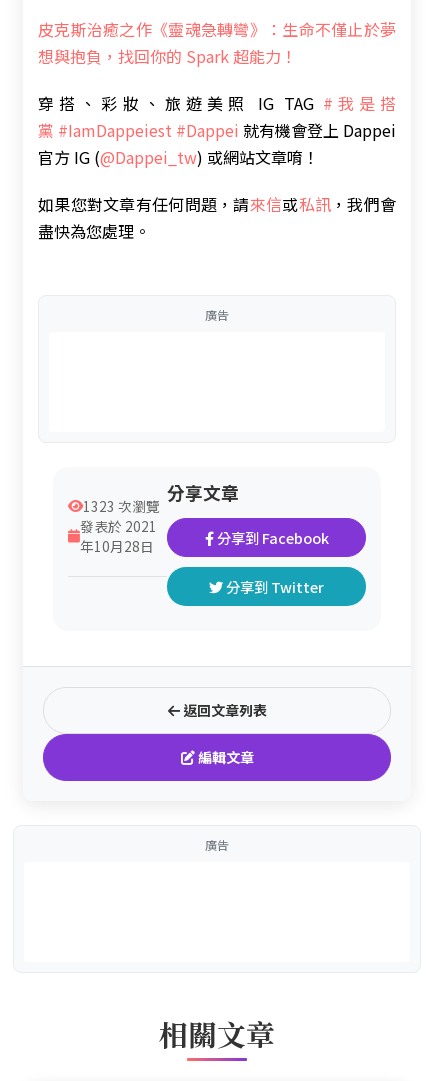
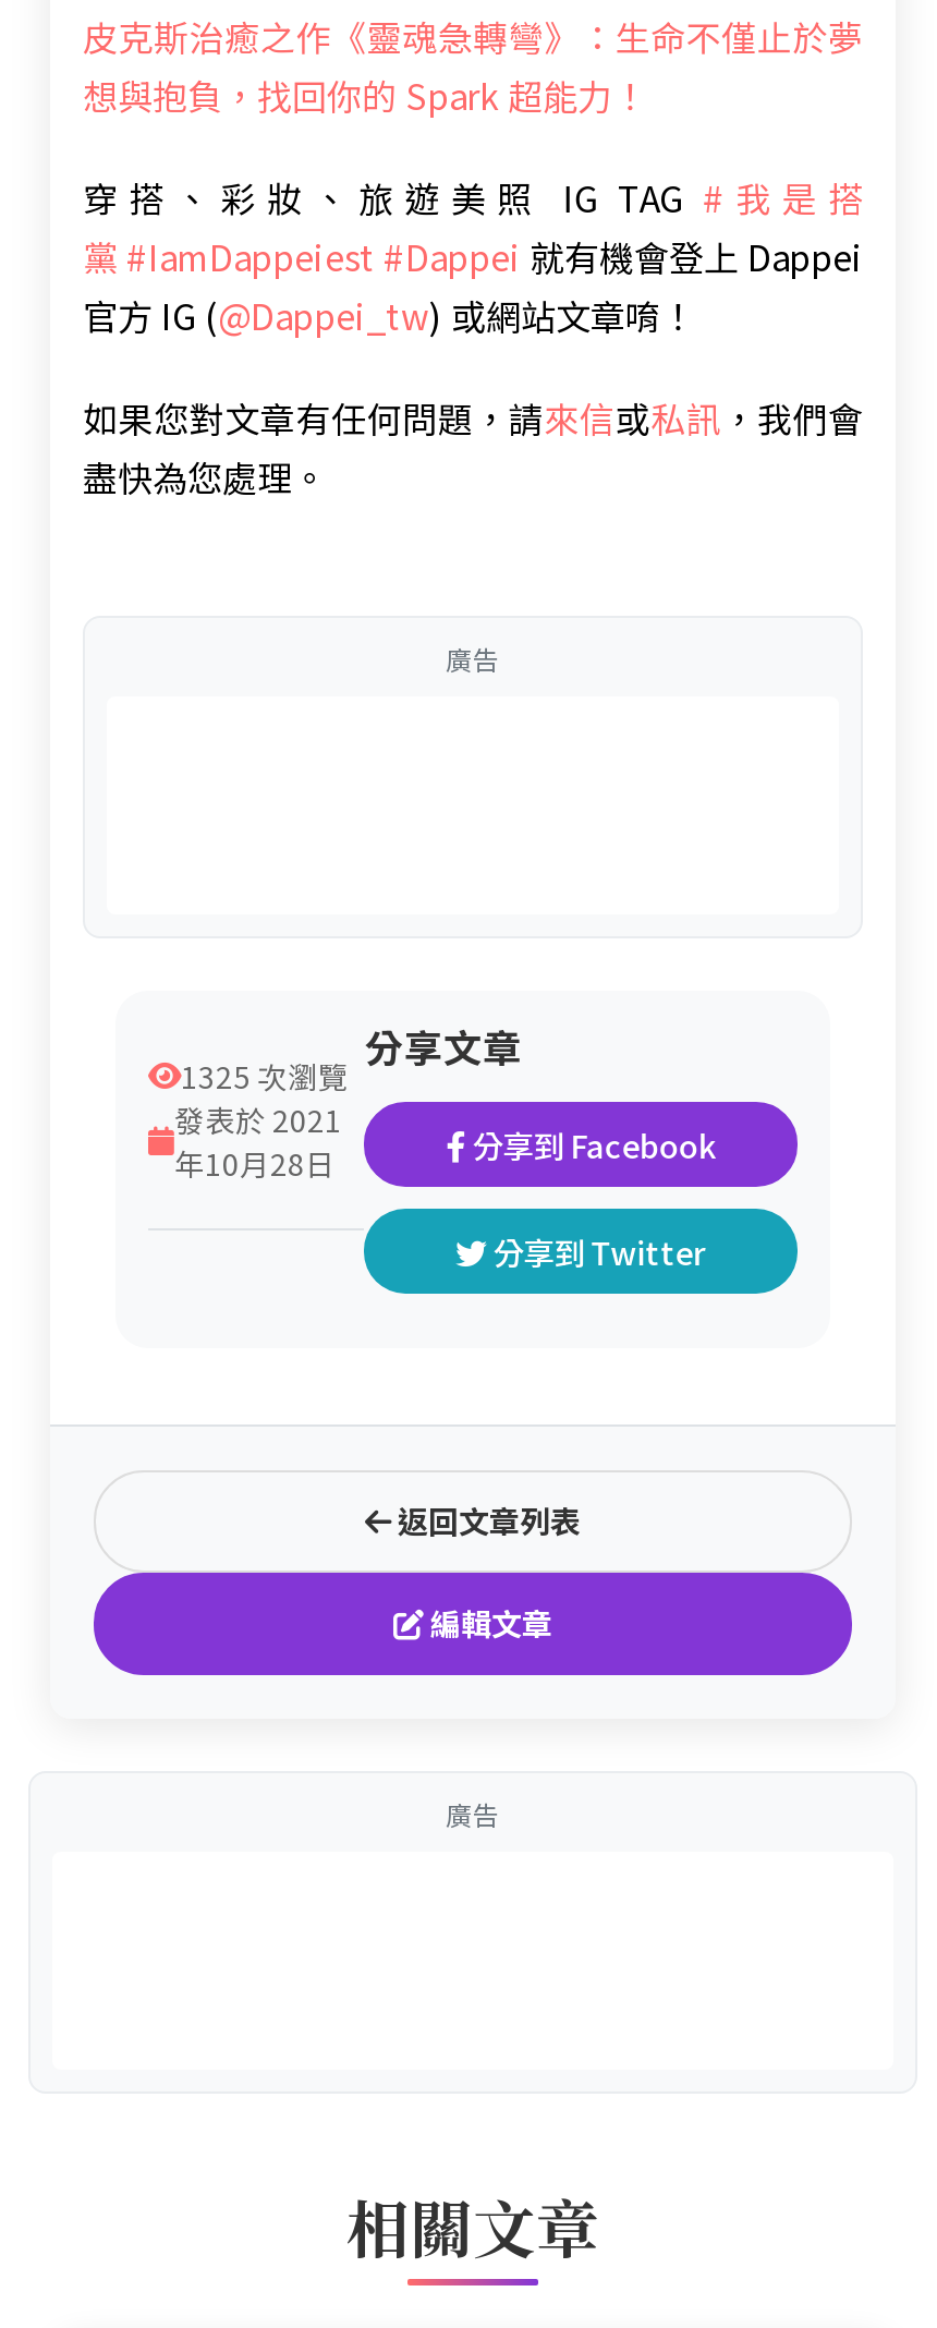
[83,496,160,516] 1323 次瀏覽 -> [181,1054,349,1098] 1325 次瀏覽

